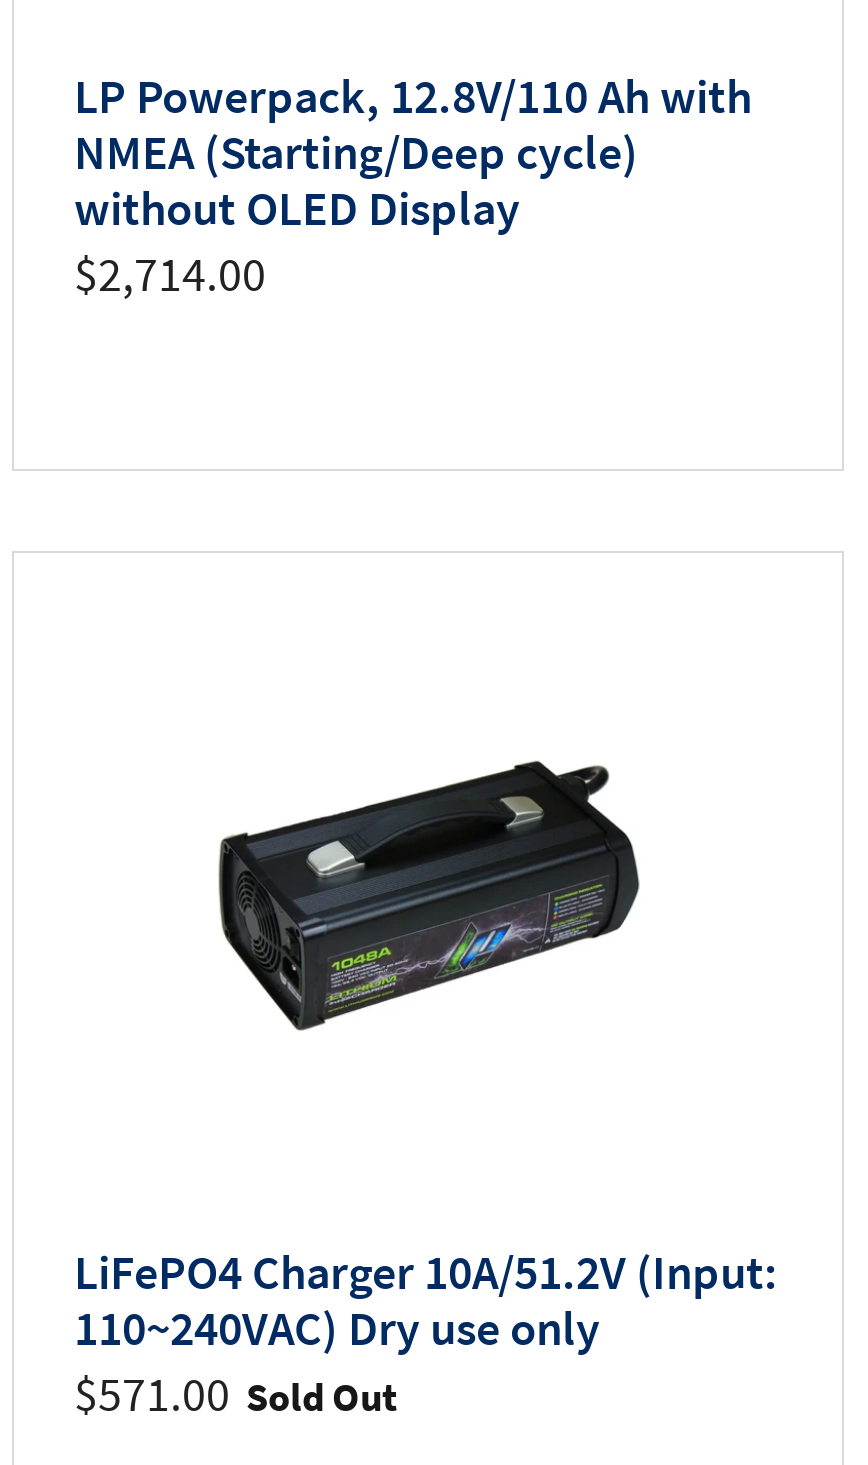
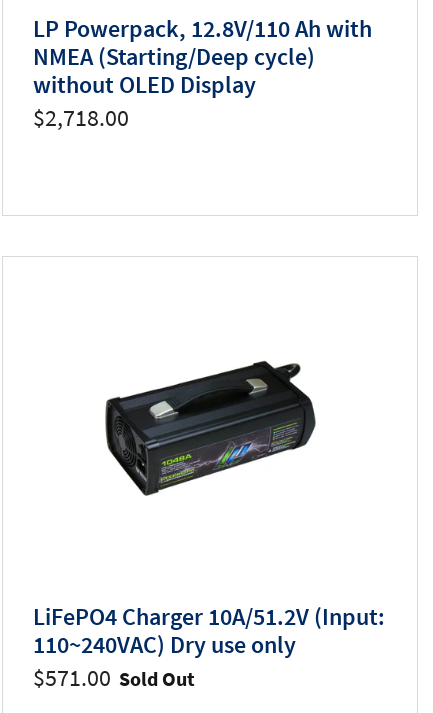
[74,243,266,305] $2,714.00 -> [33,102,129,133] $2,718.00

